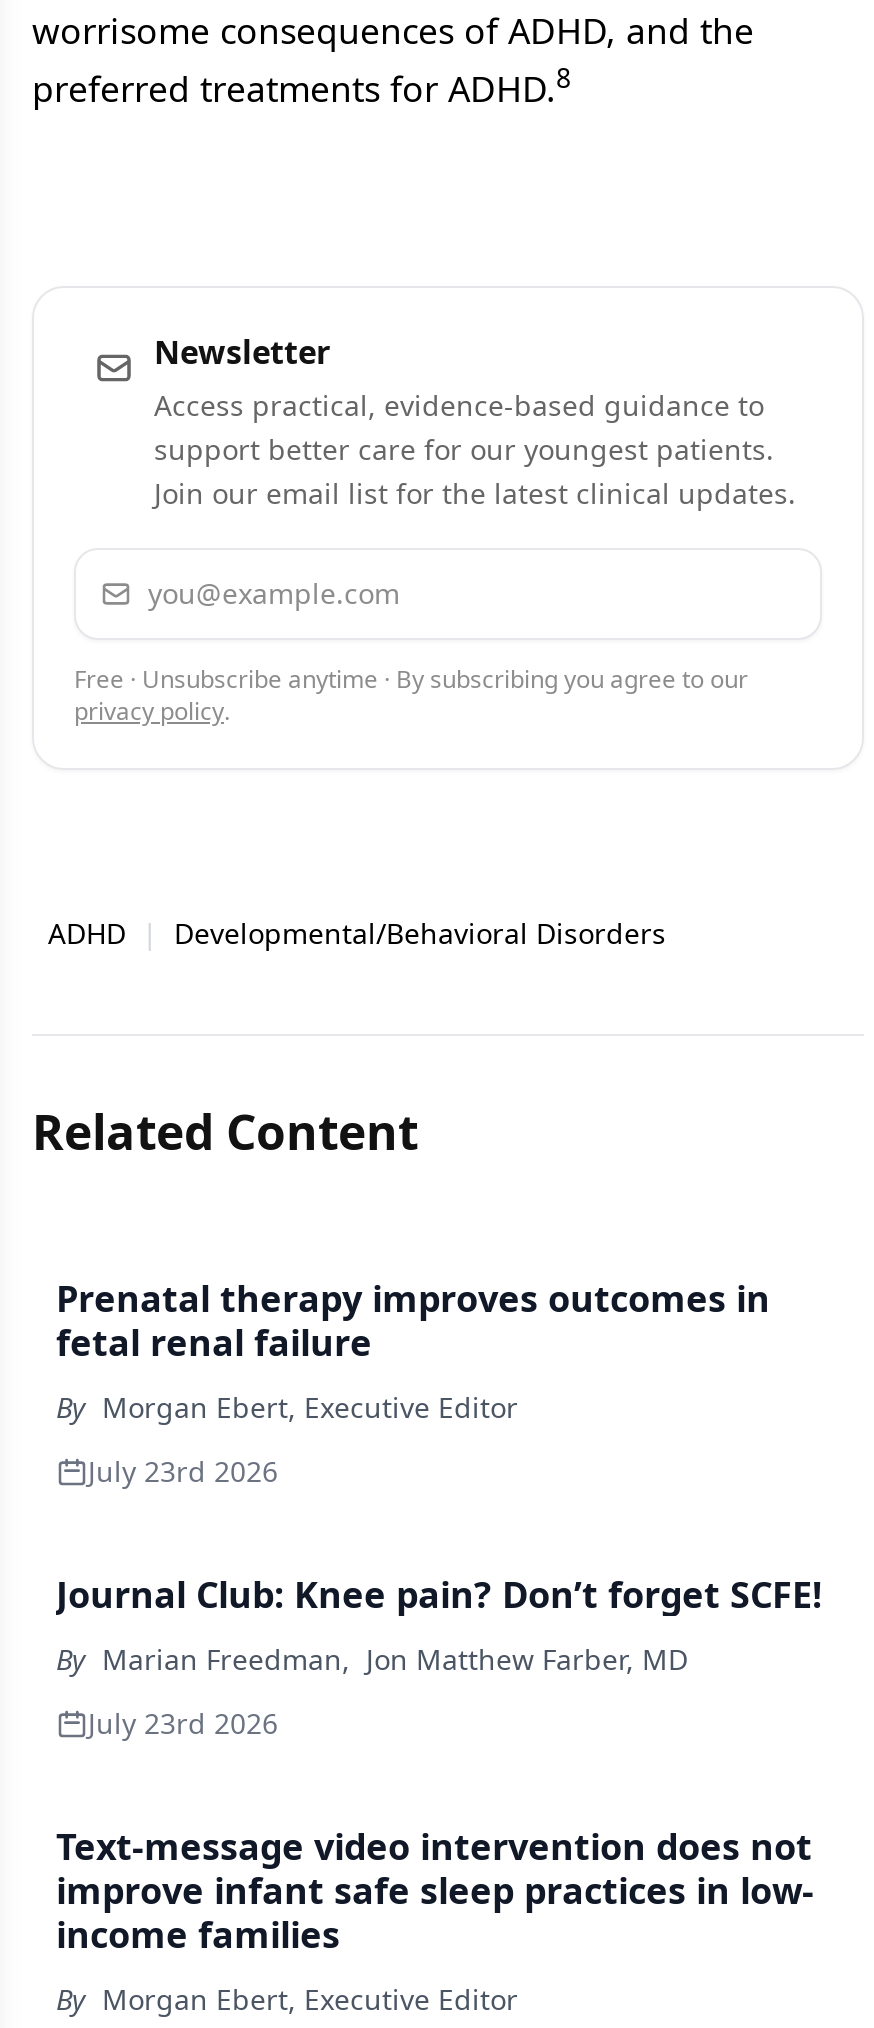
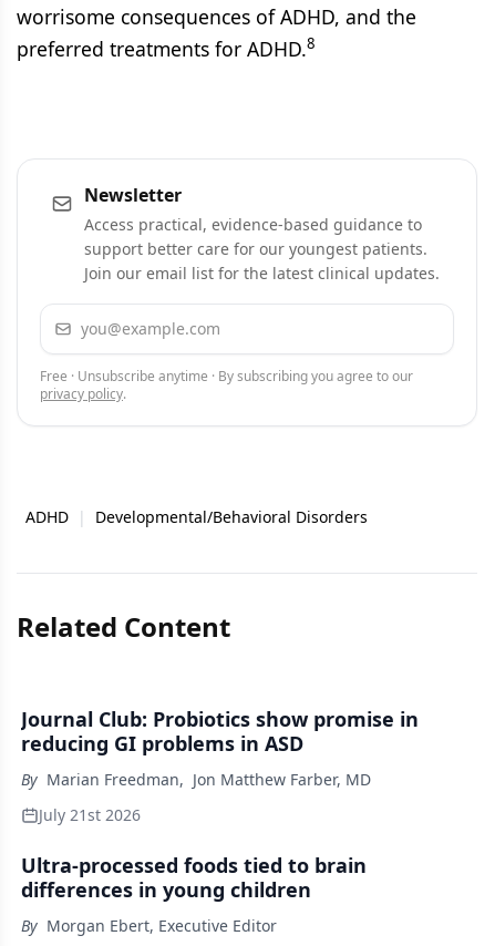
[56,1274,822,1618] Prenatal therapy improves outcomes in | fetal renal failure | By Morgan Ebert, Executive Editor | July 23rd 2026 | Journal Club: Knee pain? Don’t forget SCFE! -> [21,706,419,757] Journal Club: Probiotics show promise in | reducing GI problems in ASD
[88,1704,278,1742] July 23rd 2026 -> [39,804,141,825] July 21st 2026
[56,1822,814,1958] Text-message video intervention does not | improve infant safe sleep practices in low- | income families -> [21,852,367,903] Ultra-processed foods tied to brain | differences in young children

